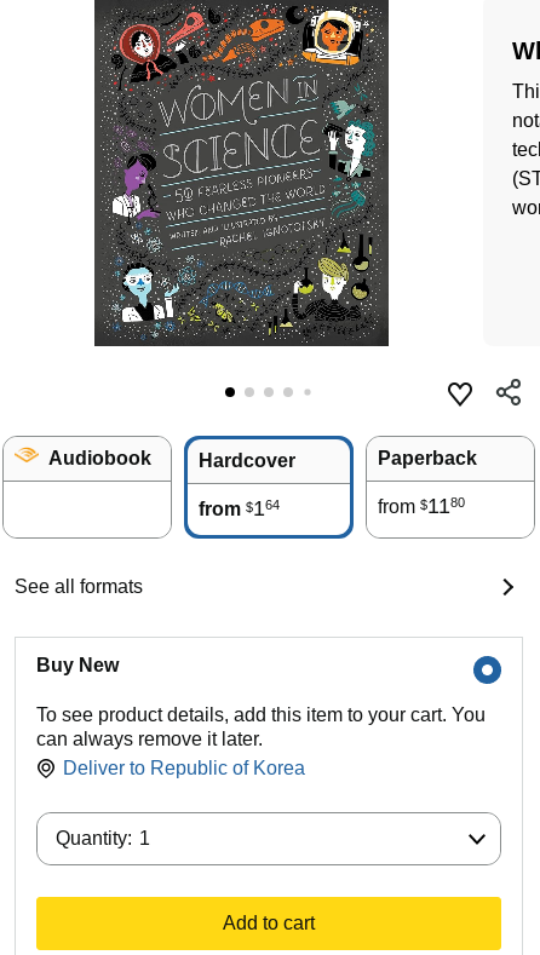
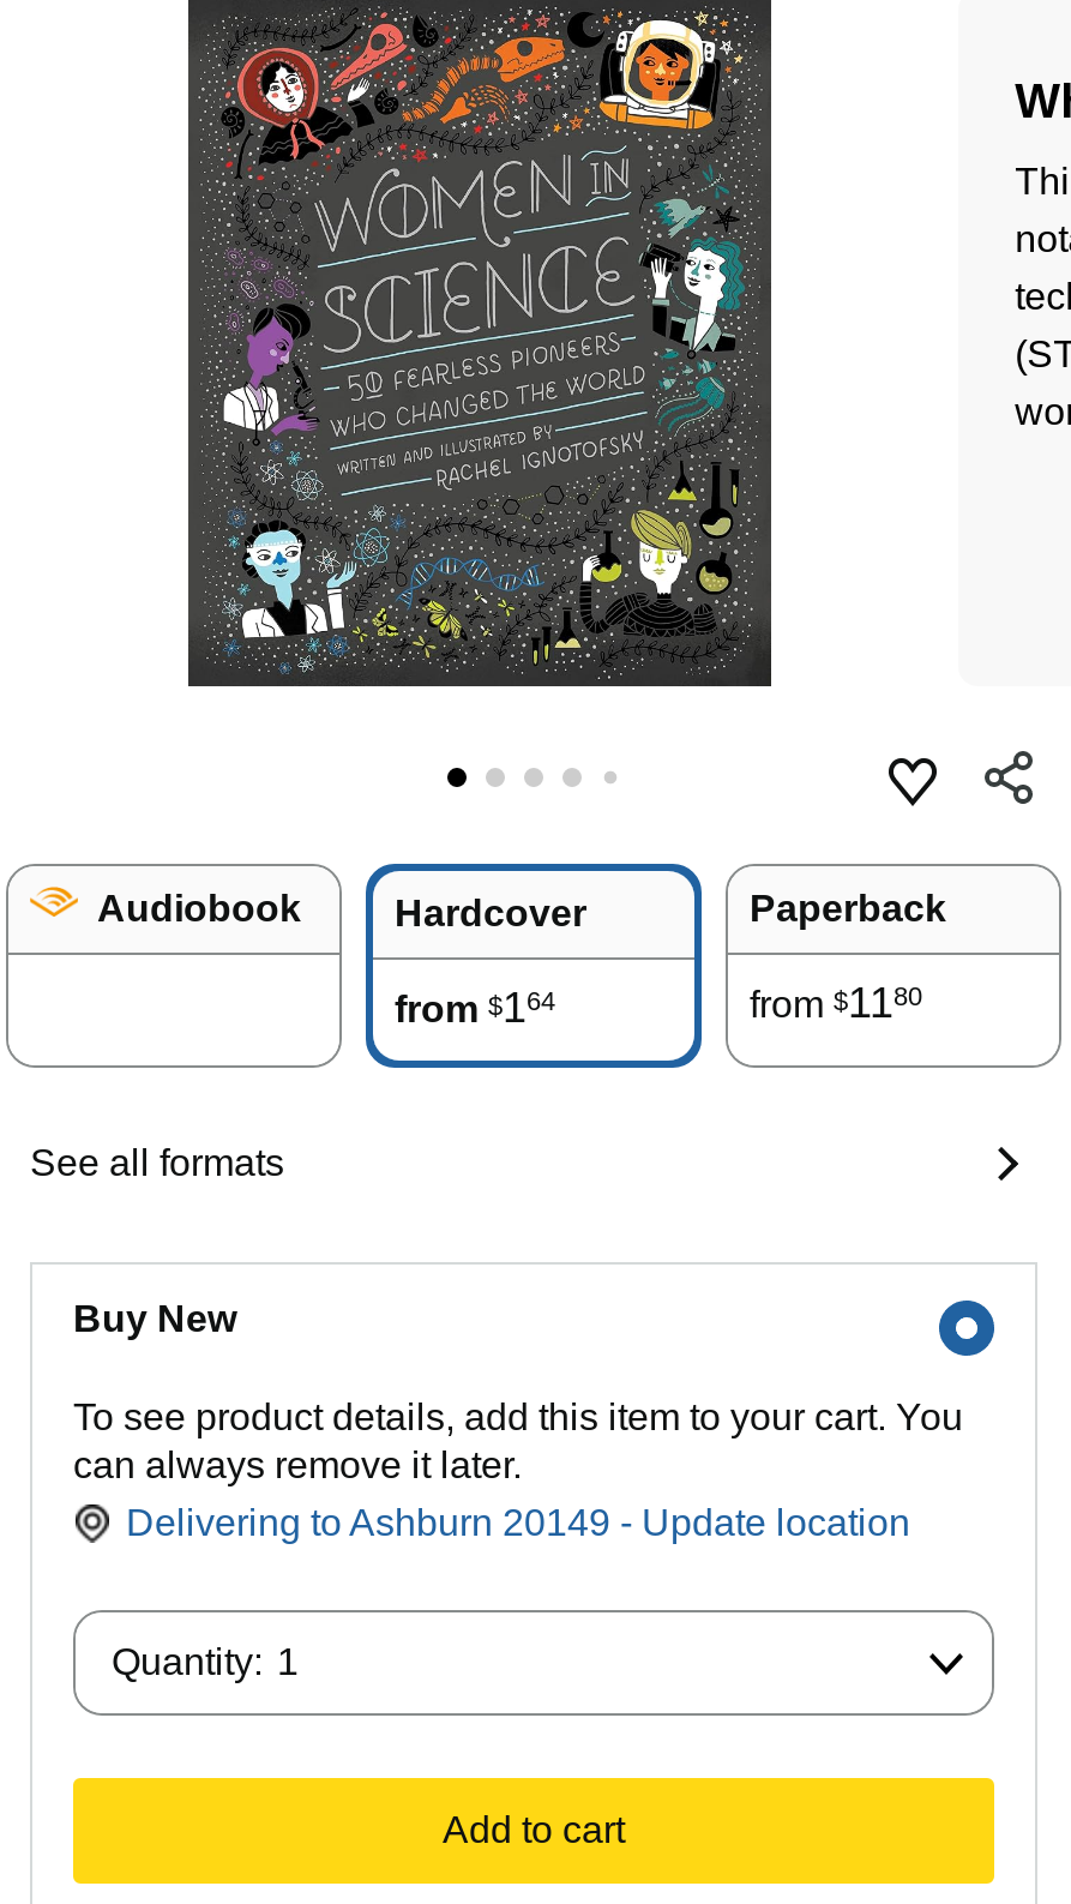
[63,758,305,778] Deliver to Republic of Korea -> [126,1502,910,1543] Delivering to Ashburn 20149 - Update location

